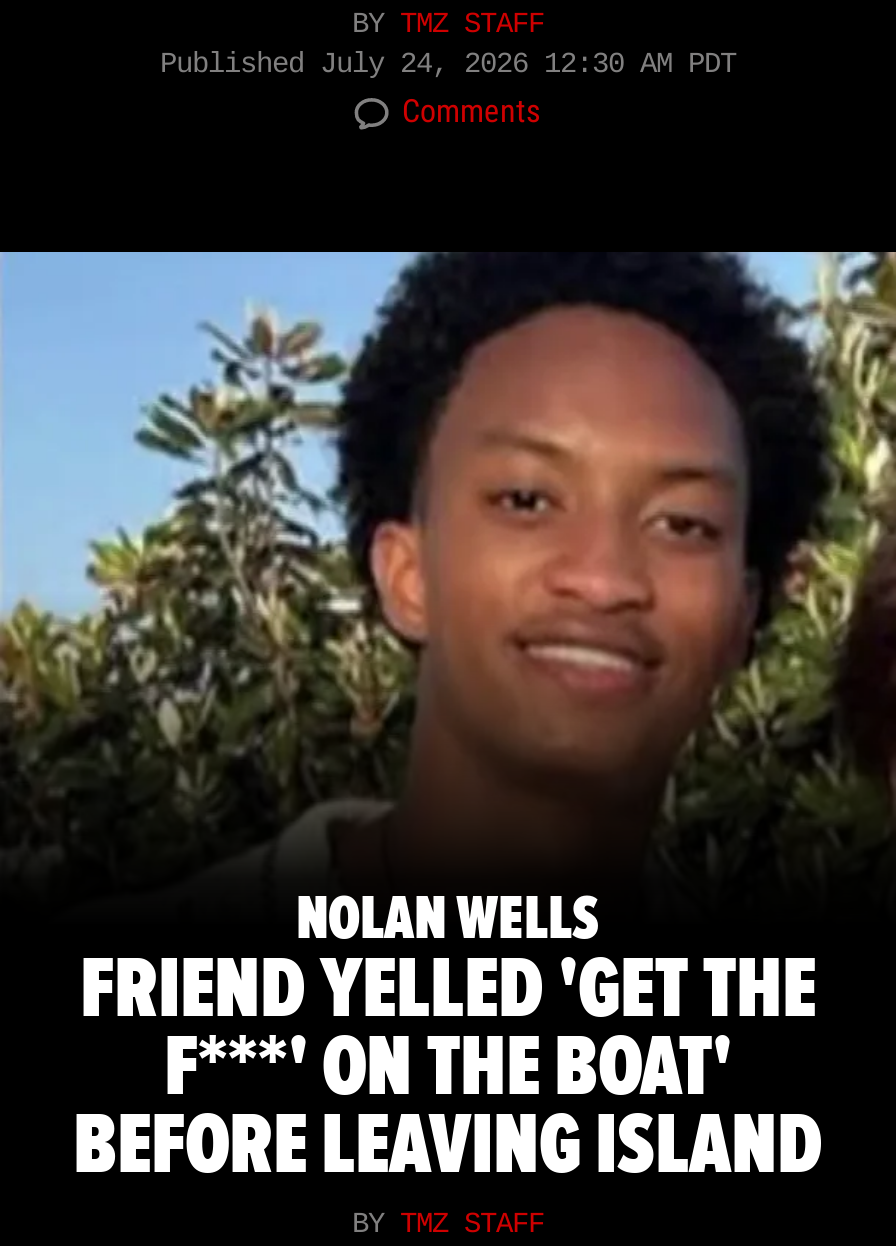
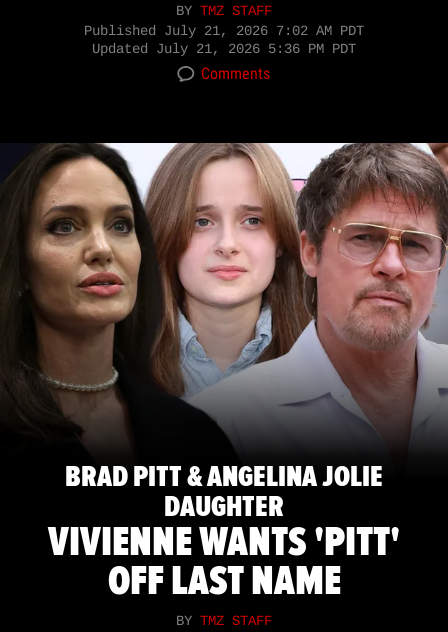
[160,47,736,79] Published July 24, 2026 12:30 AM PDT -> [84,23,364,57] Published July 21, 2026 7:02 AM PDT | Updated July 21, 2026 5:36 PM PDT
[6,250,890,1199] [image] | NOLAN WELLS | FRIEND YELLED 'GET THE | F***' ON THE BOAT' | BEFORE LEAVING ISLAND -> [3,142,445,608] [image] | BRAD PITT & ANGELINA JOLIE | DAUGHTER | VIVIENNE WANTS 'PITT' | OFF LAST NAME

